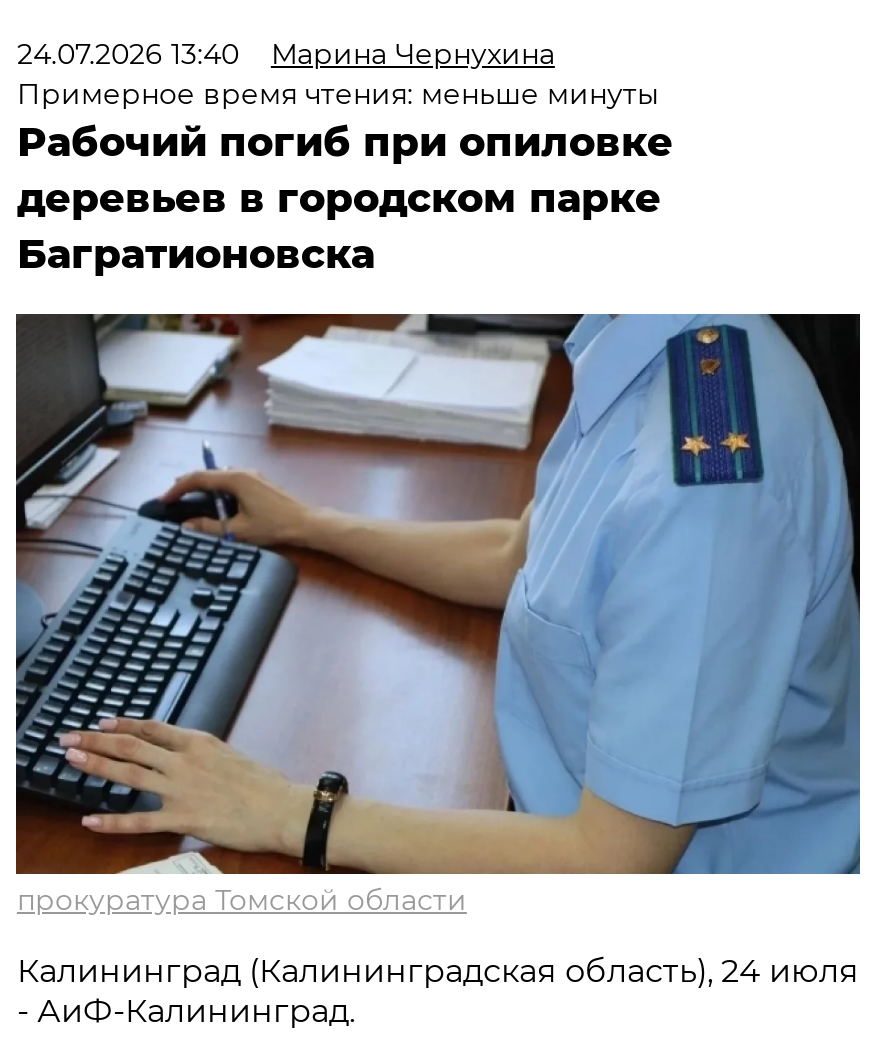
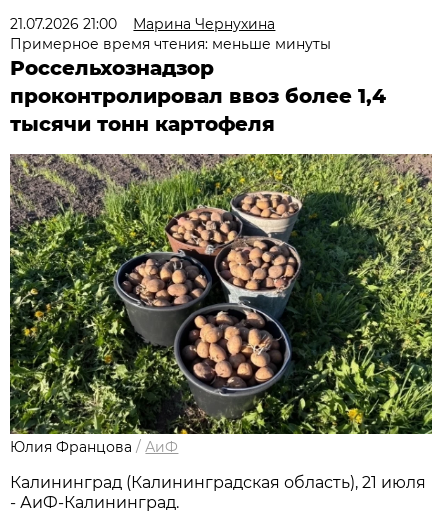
[17,36,555,72] 24.07.2026 13:40 Марина Чернухина -> [10,15,275,33] 21.07.2026 21:00 Марина Чернухина
[17,118,673,278] Рабочий погиб при опиловке | деревьев в городском парке | Багратионовска -> [10,56,386,136] Россельхознадзор | проконтролировал ввоз более 1,4 | тысячи тонн картофеля
[14,312,862,918] [image] | прокуратура Томской области -> [9,153,433,456] [image] | Юлия Францова / АиФ
[17,952,859,990] Калининград (Калининградская область), 24 июля -> [10,473,426,492] Калининград (Калининградская область), 21 июля

